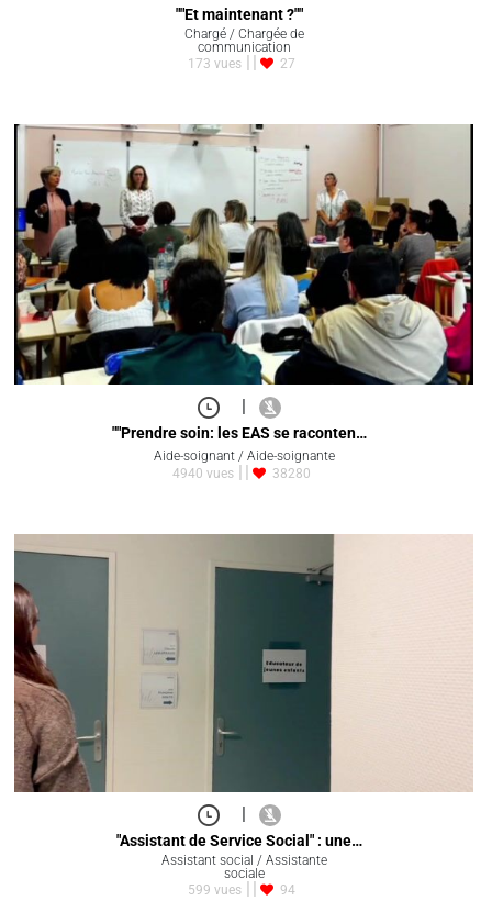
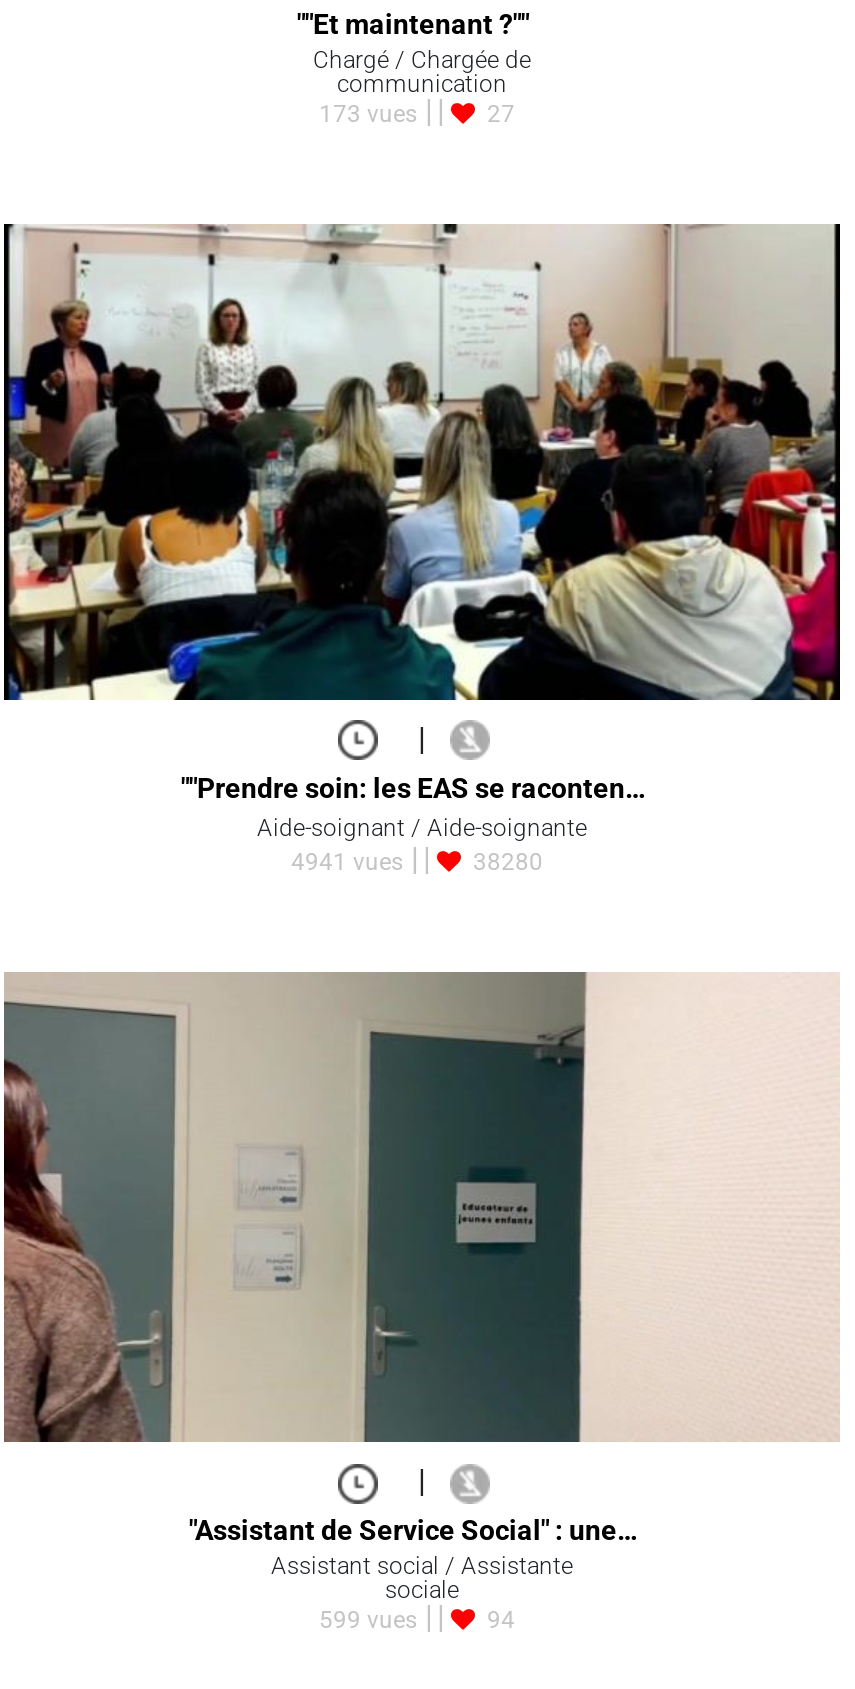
[172,466,233,481] 4940 vues -> [291,848,403,876] 4941 vues

